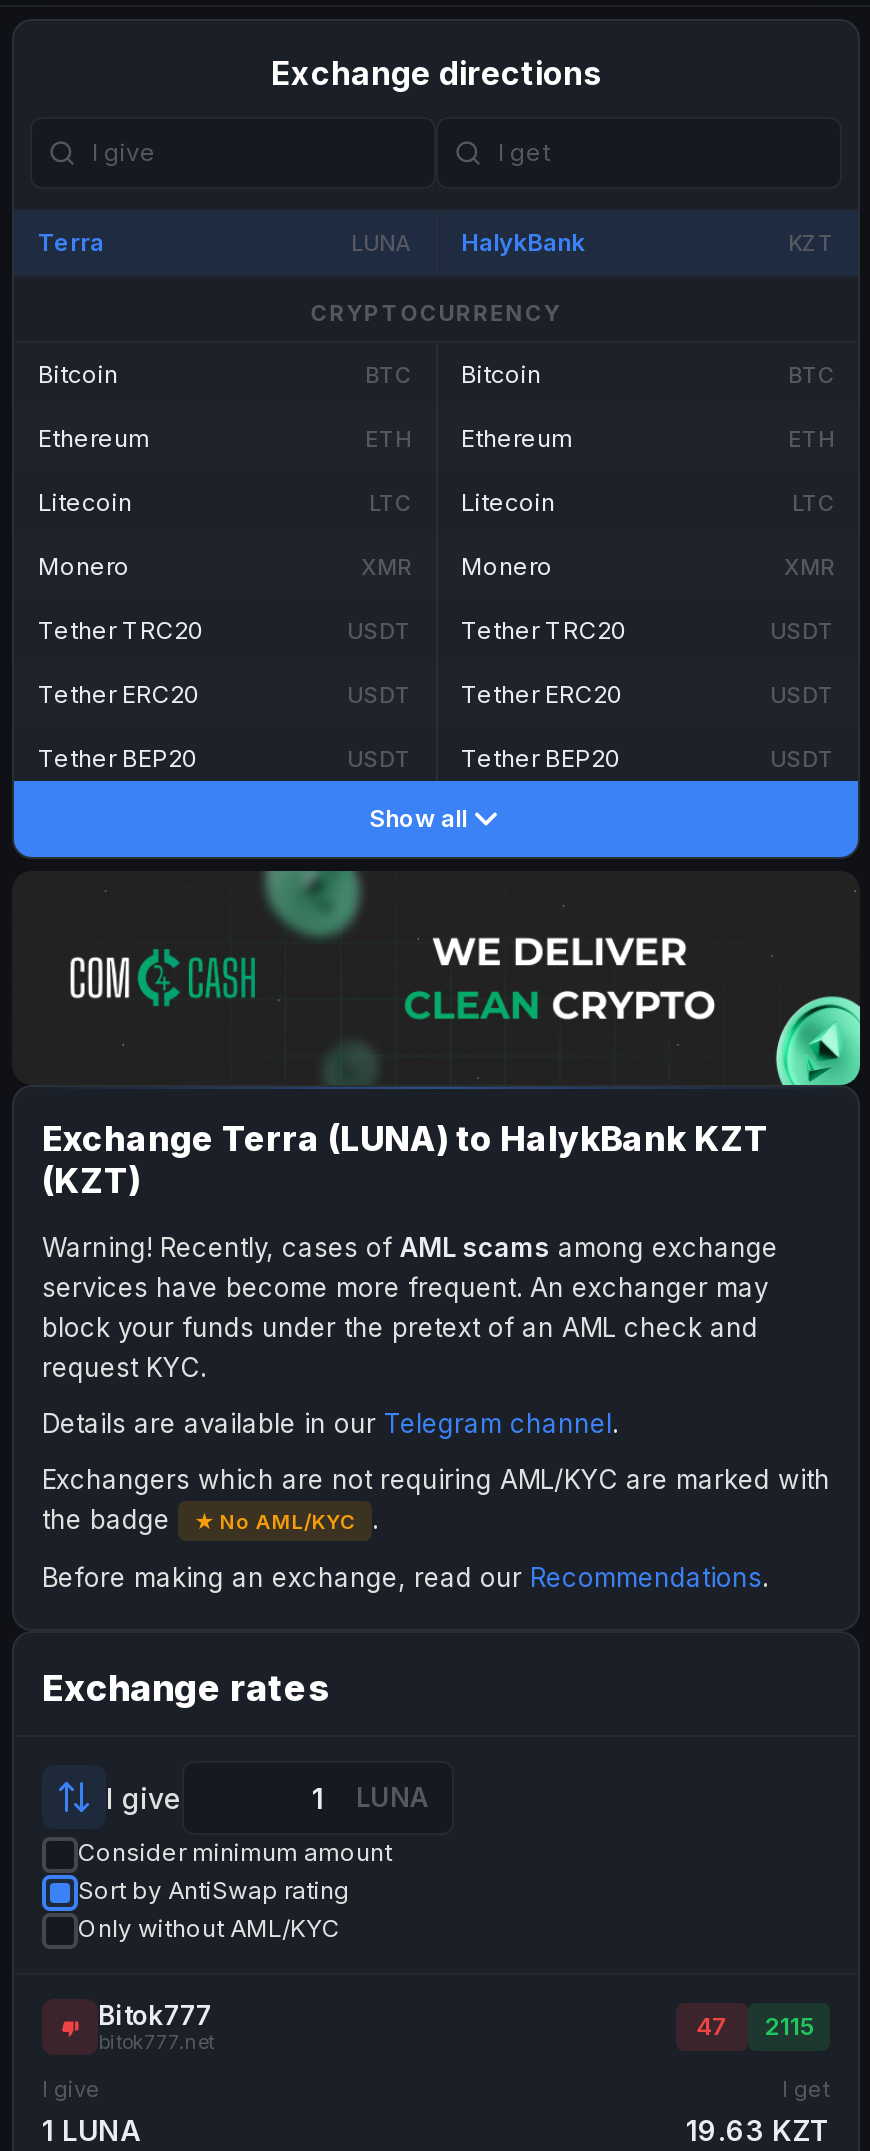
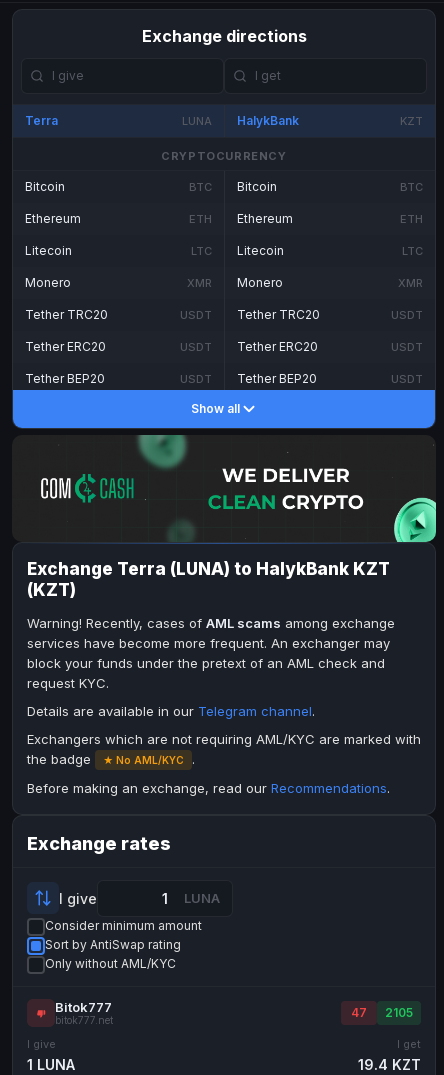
[696,2010,814,2040] 47 2115 -> [351,1004,413,1019] 47 2105
[686,2112,830,2146] 19.63 KZT -> [358,1055,421,1072] 19.4 KZT

